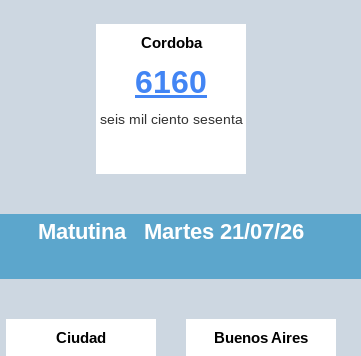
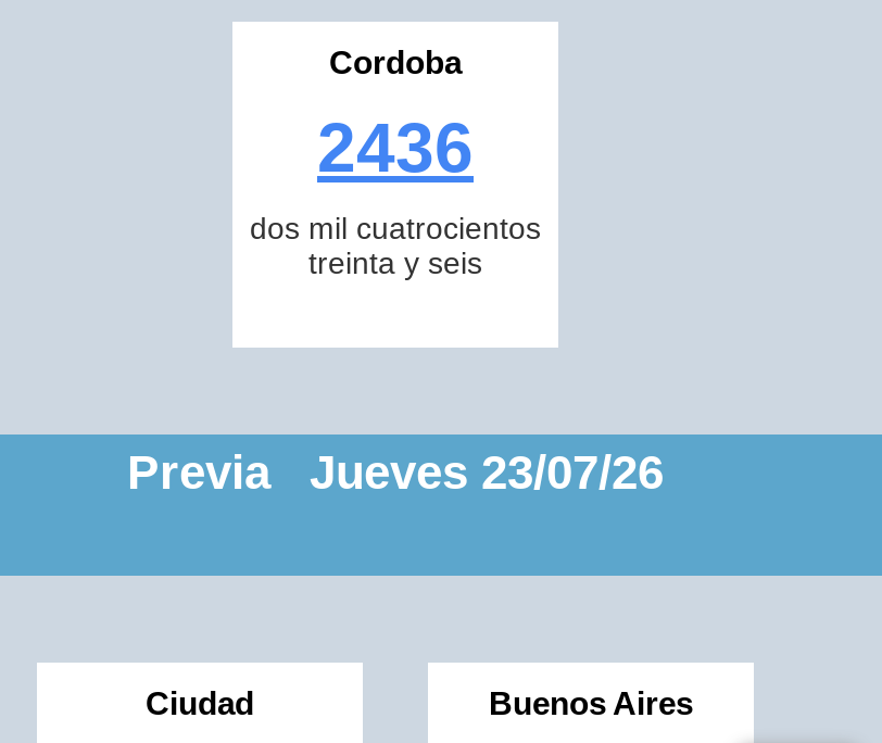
[99,64,242,127] 6160 | seis mil ciento sesenta -> [250,109,541,280] 2436 | dos mil cuatrocientos | treinta y seis
[38,219,304,244] Matutina Martes 21/07/26 -> [127,445,664,500] Previa Jueves 23/07/26

